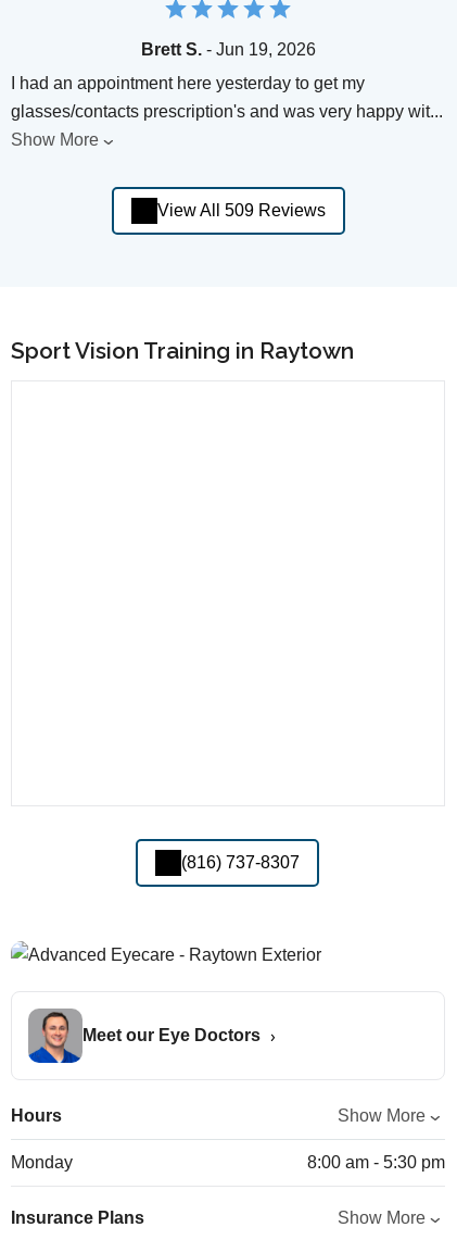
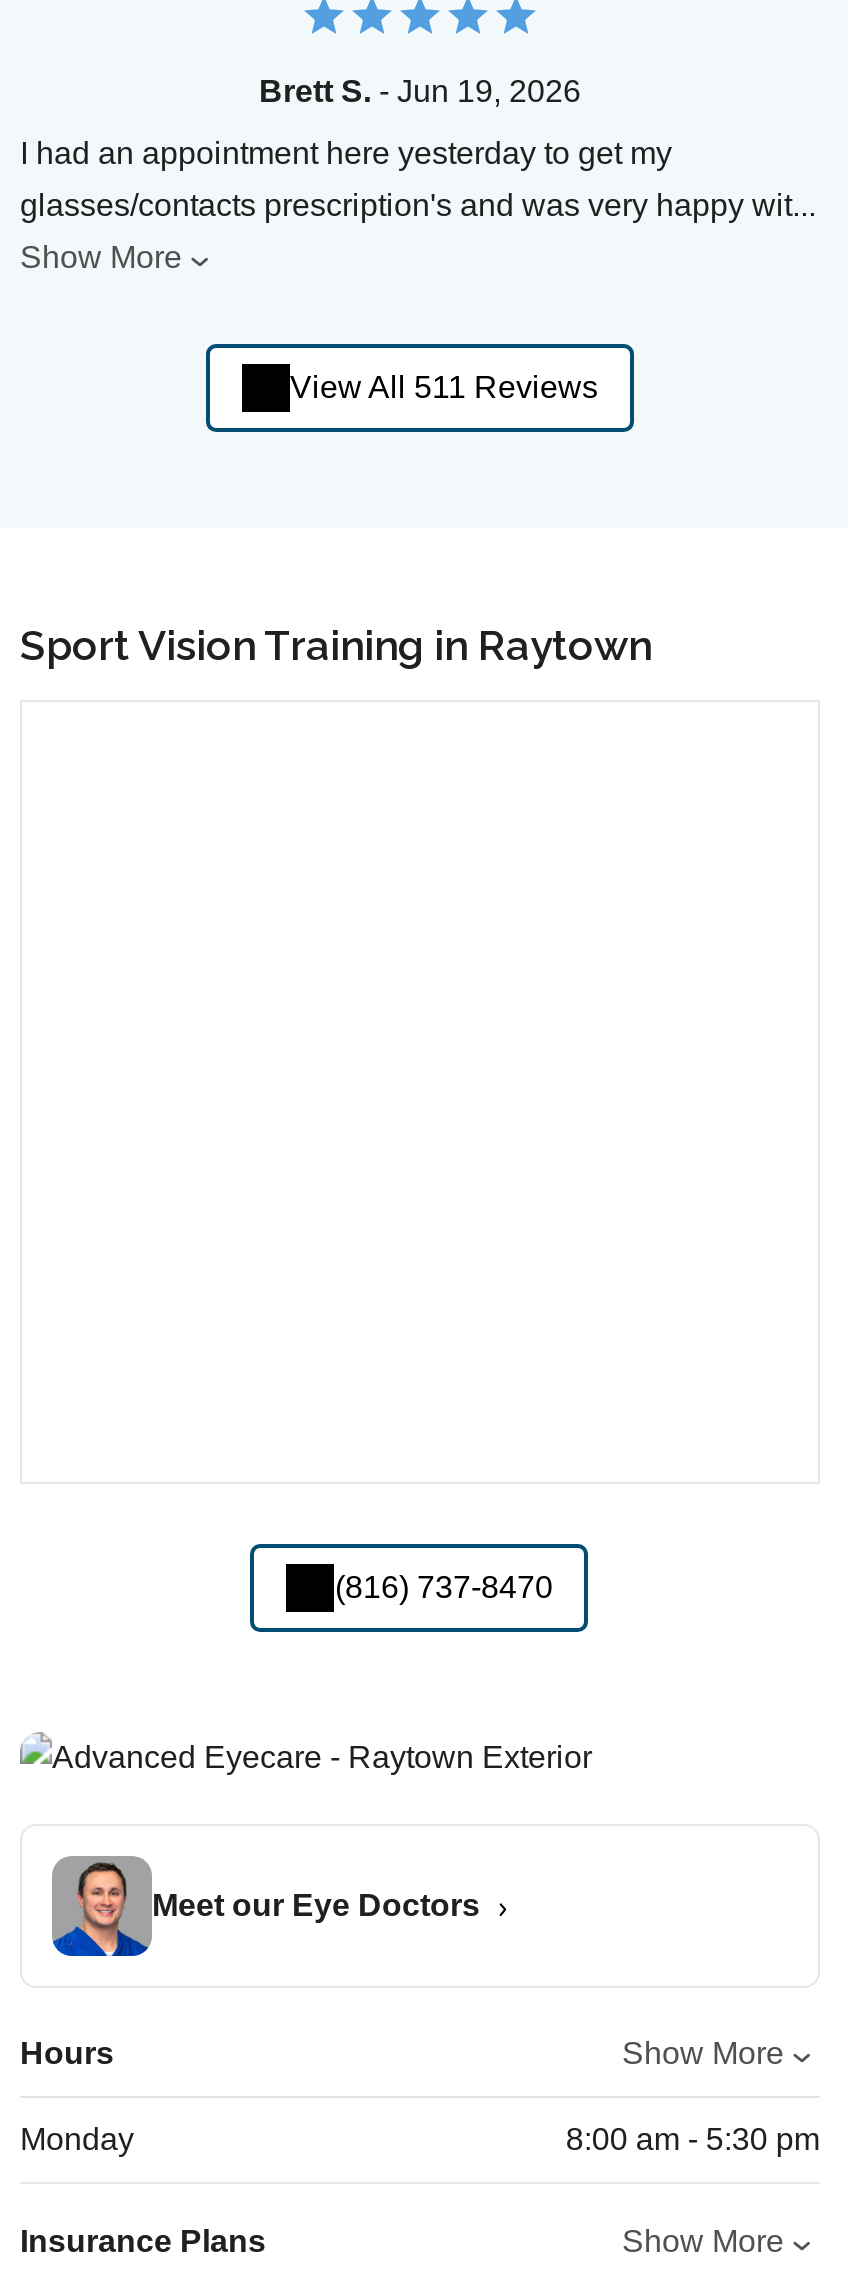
[157,201,325,220] View All 509 Reviews -> [290,370,598,404] View All 511 Reviews
[182,853,300,872] (816) 737-8307 -> [335,1570,553,1604] (816) 737-8470

